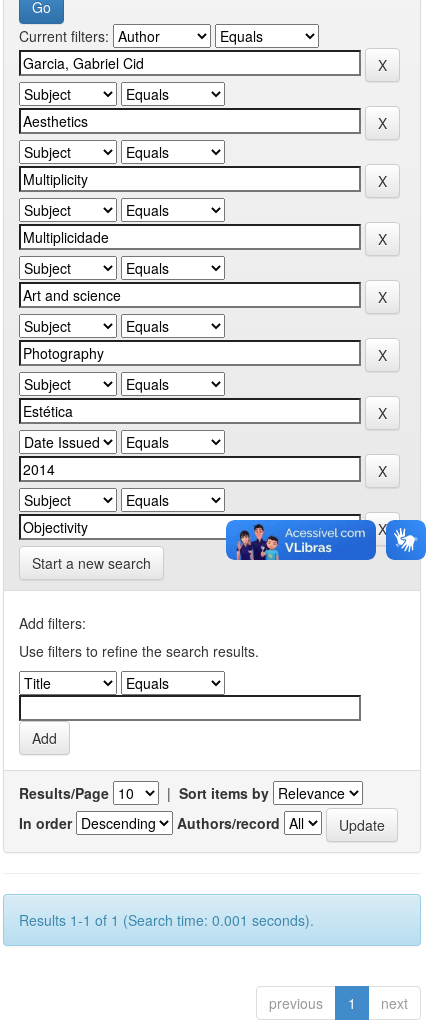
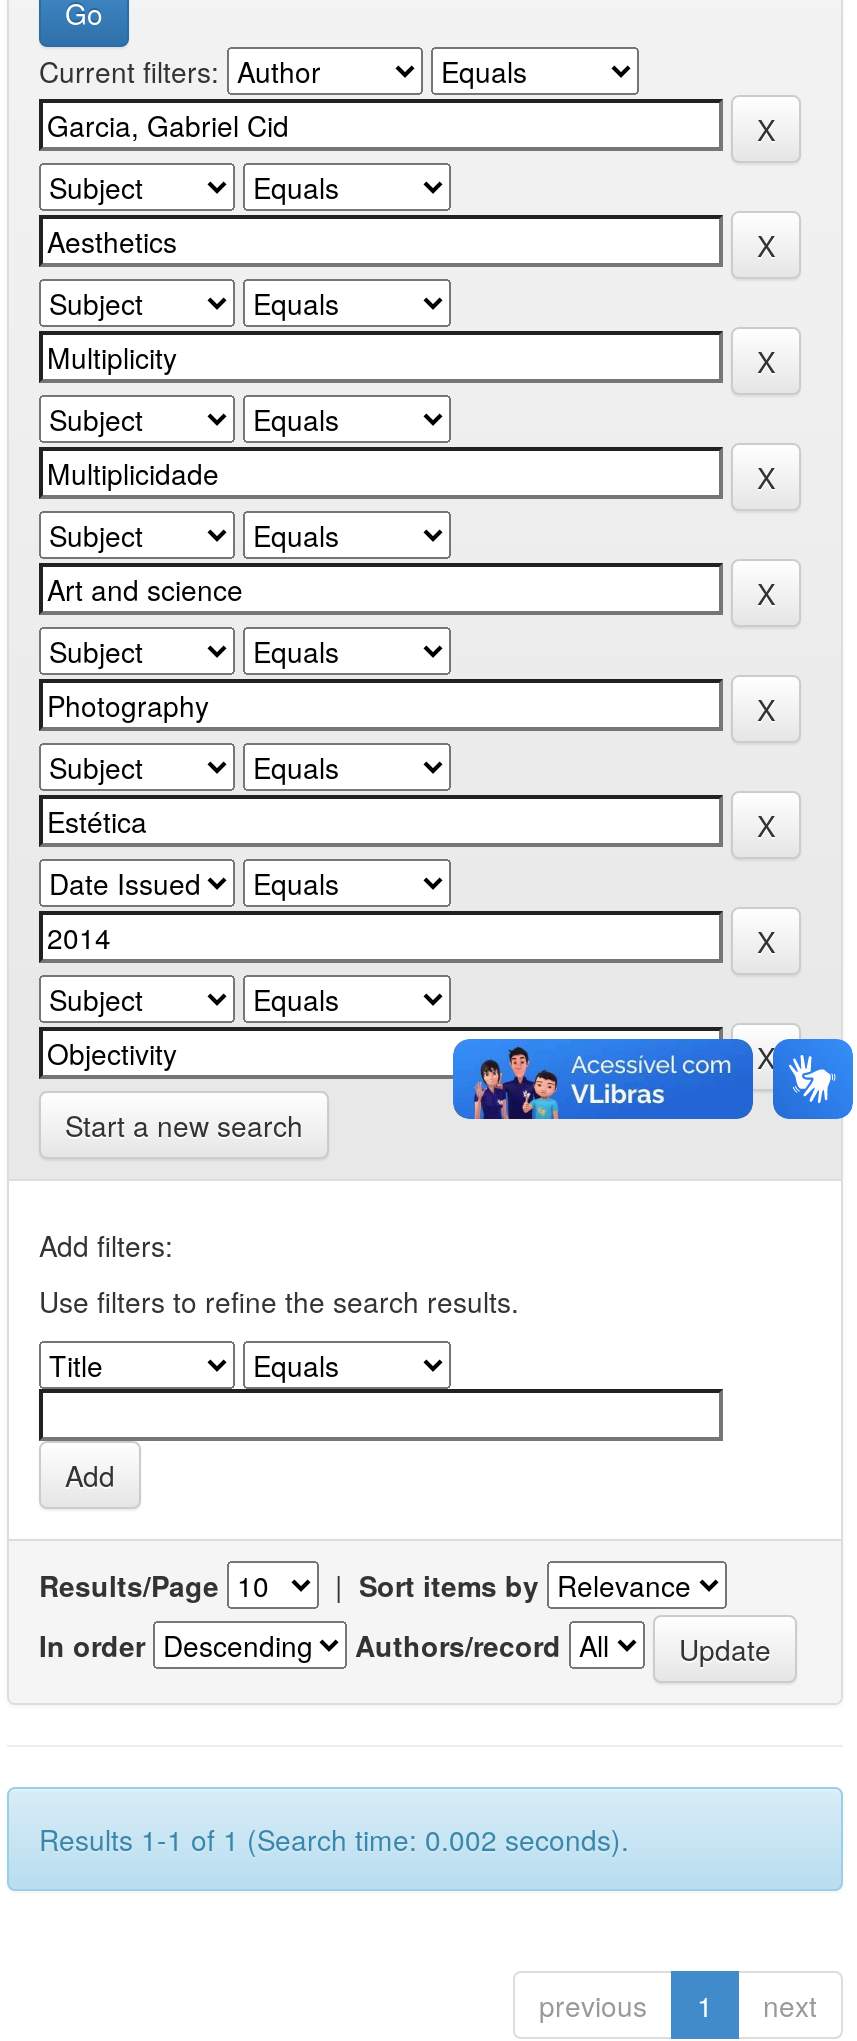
[19,910,314,930] Results 1-1 of 1 (Search time: 0.001 seconds). -> [39,1819,629,1859] Results 1-1 of 1 (Search time: 0.002 seconds).

